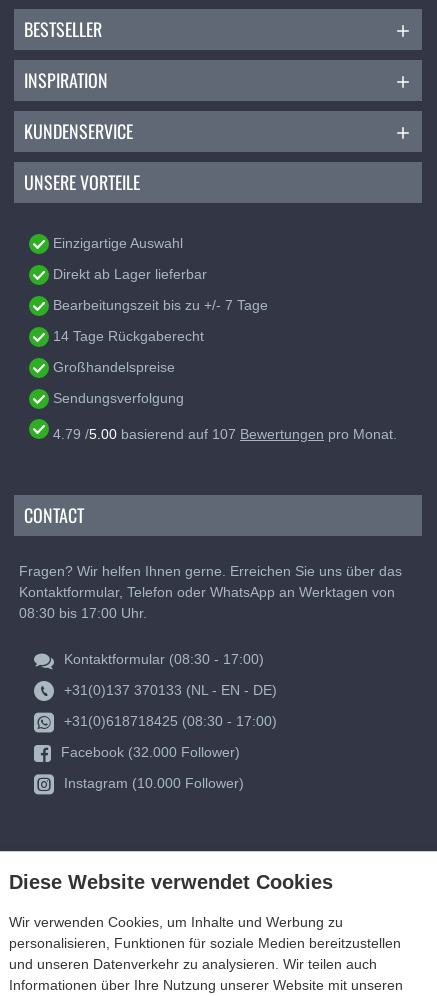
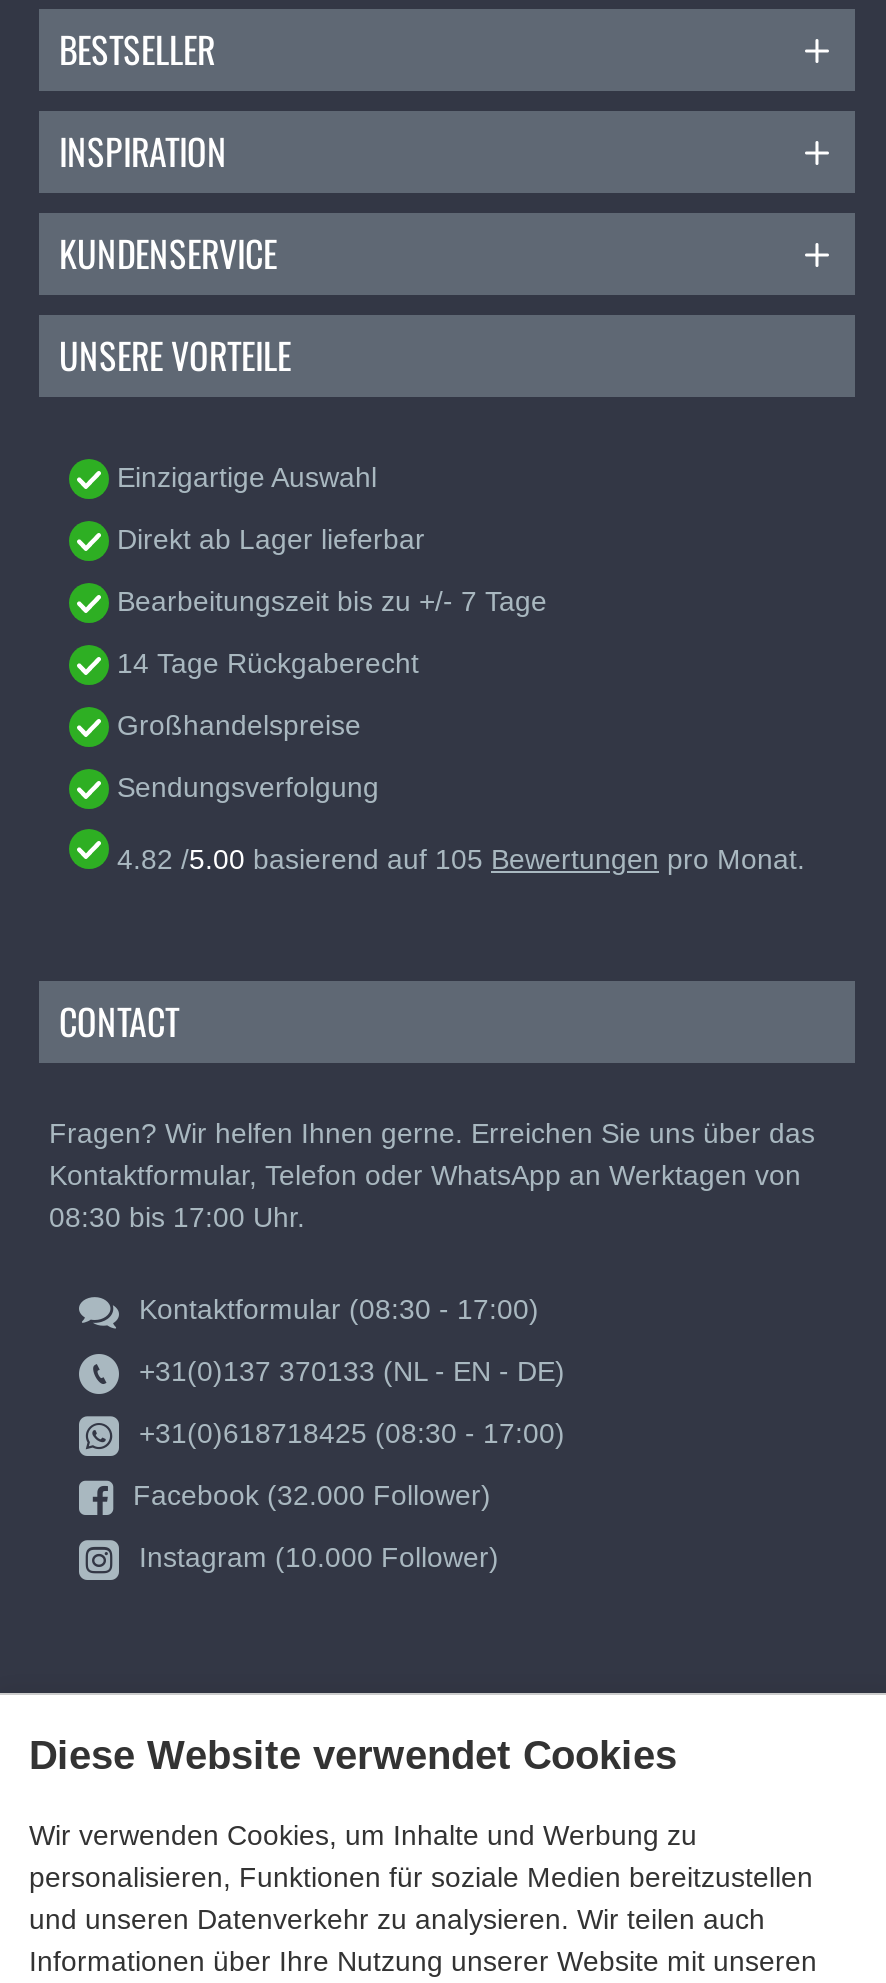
[53,426,397,442] 4.79 /5.00 basierend auf 107 Bewertungen pro Monat. -> [117,843,805,875] 4.82 /5.00 basierend auf 105 Bewertungen pro Monat.

